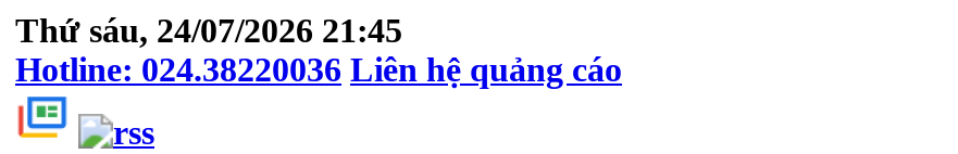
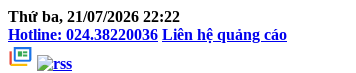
[15,12,402,49] Thứ sáu, 24/07/2026 21:45 -> [8,8,180,25] Thứ ba, 21/07/2026 22:22

